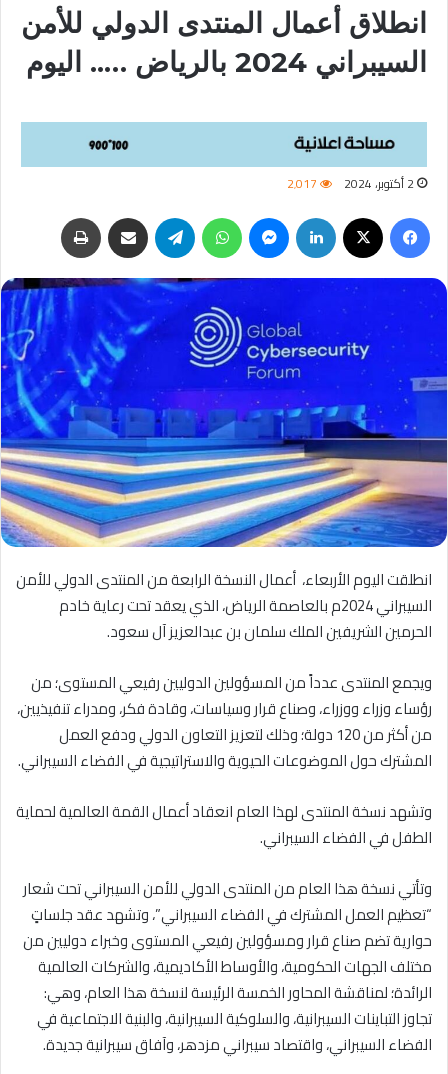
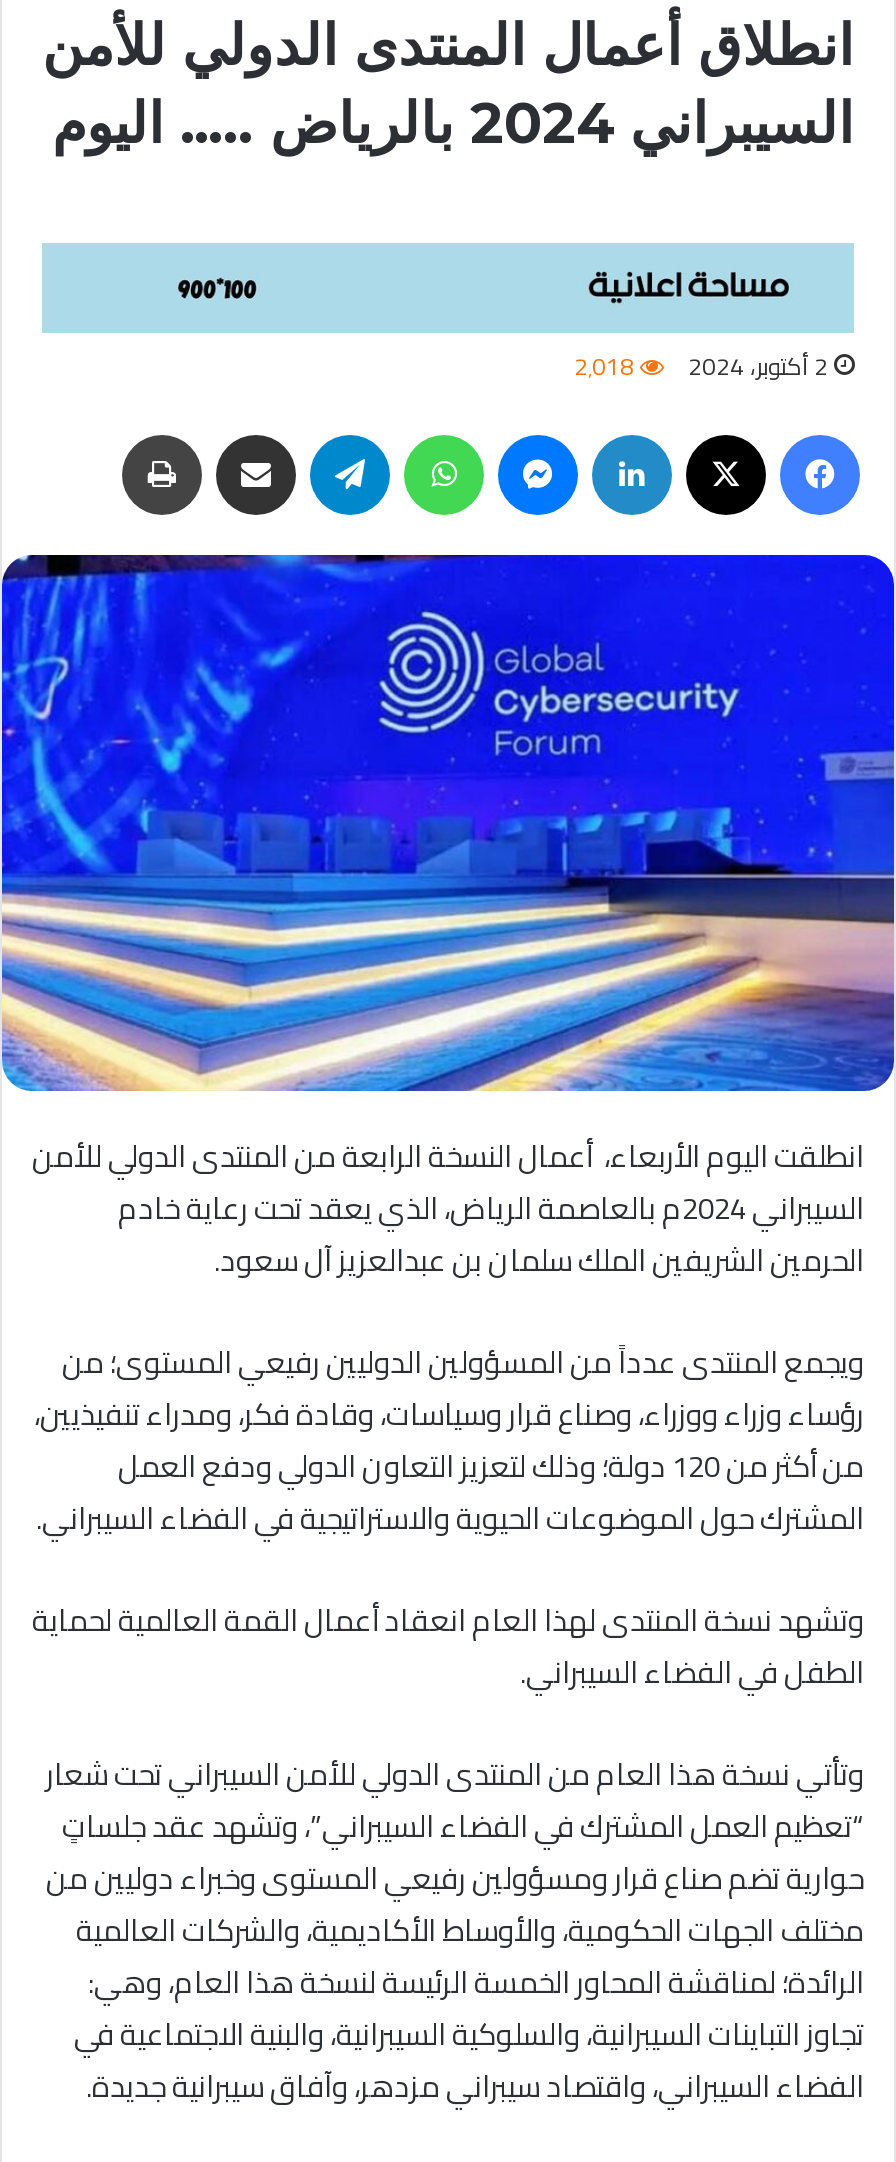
[287,172,317,195] 2٬017 -> [574,342,634,388] 2٬018

